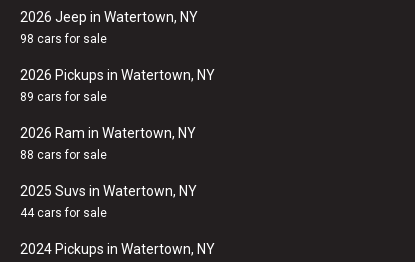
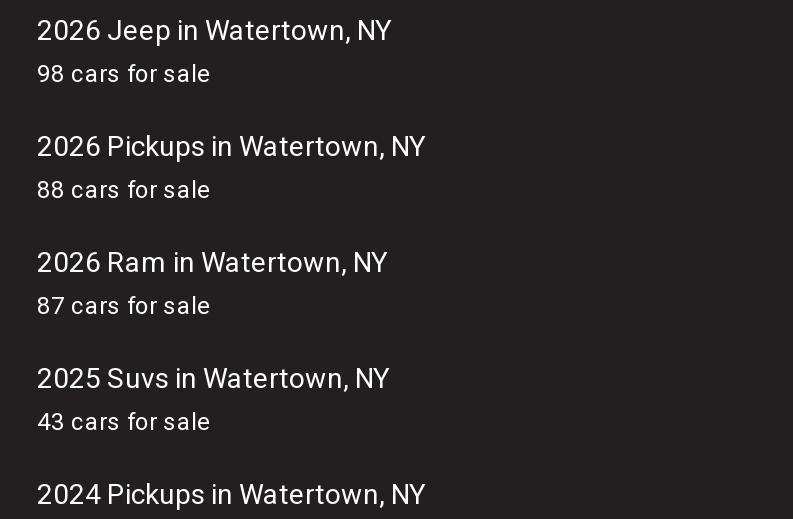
[20,90,107,104] 89 cars for sale -> [37,176,211,204] 88 cars for sale
[20,148,107,162] 88 cars for sale -> [37,292,211,320] 87 cars for sale
[20,206,107,220] 44 cars for sale -> [37,408,211,436] 43 cars for sale

